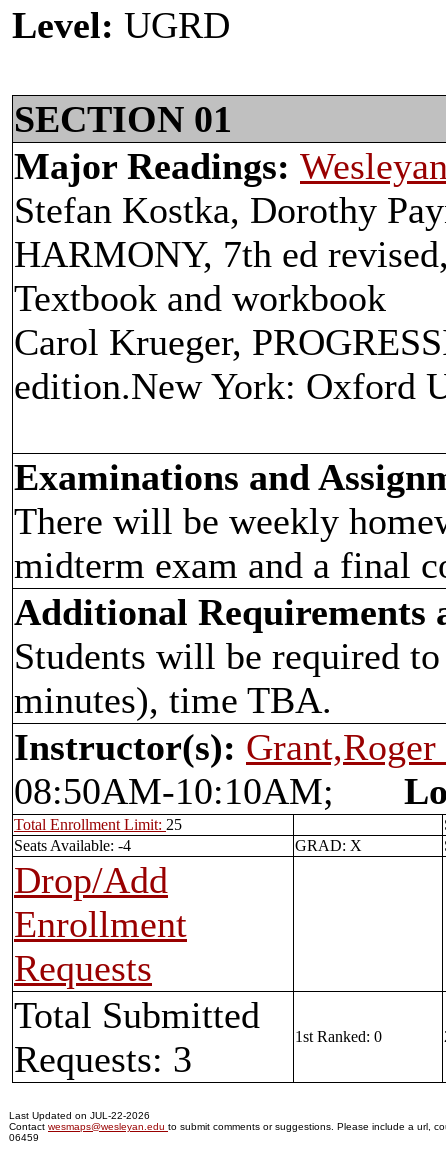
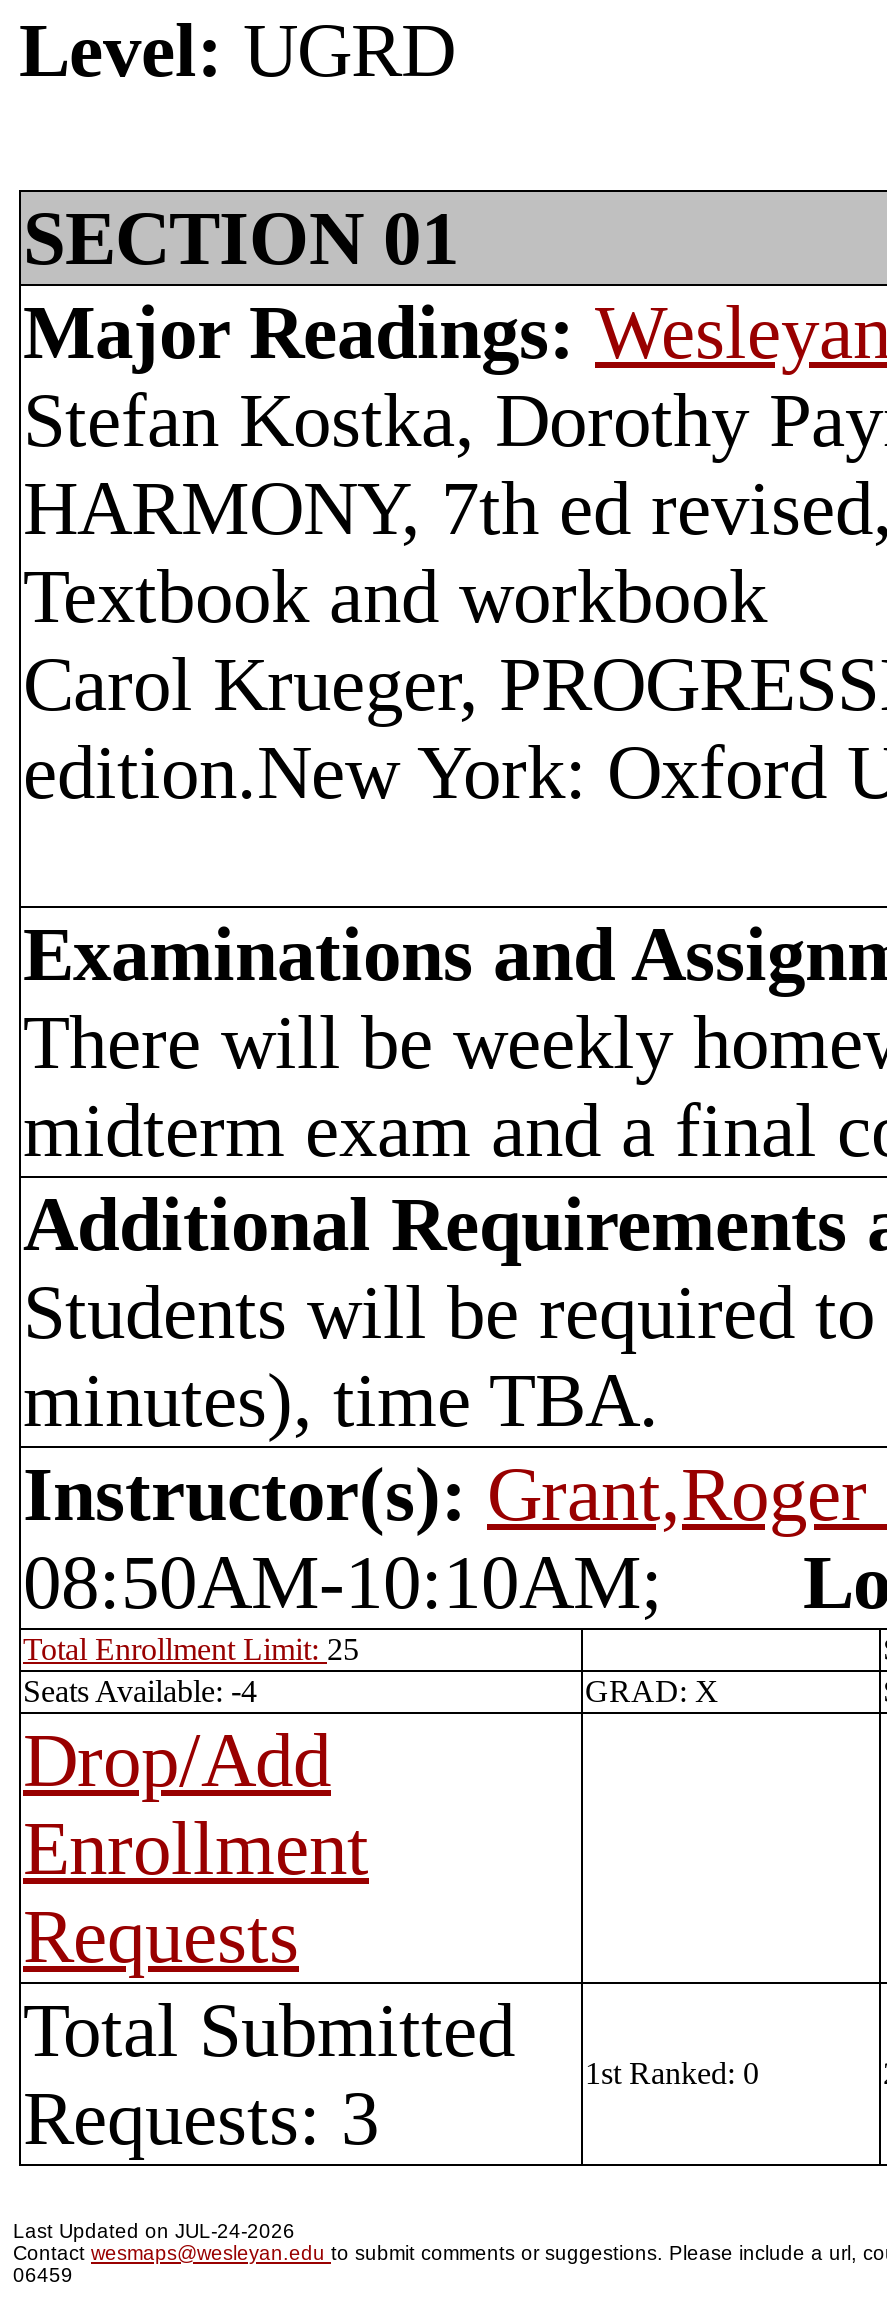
[9,1110,150,1121] Last Updated on JUL-22-2026 -> [13,2220,295,2242] Last Updated on JUL-24-2026

